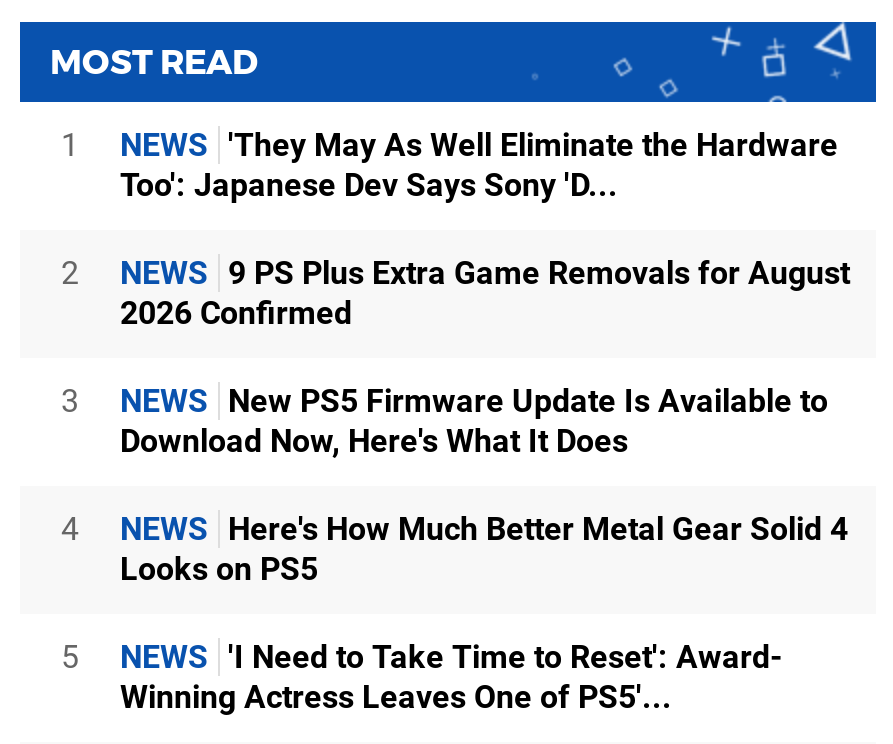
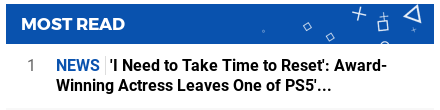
[61,125,850,675] NEWS 'They May As Well Eliminate the Hardware | Too': Japanese Dev Says Sony 'D... | 2 | NEWS 9 PS Plus Extra Game Removals for August | 2026 Confirmed | 3 | NEWS New PS5 Firmware Update Is Available to | Download Now, Here's What It Does | 4 | NEWS Here's How Much Better Metal Gear Solid 4 | Looks on PS5 | 5 -> none

